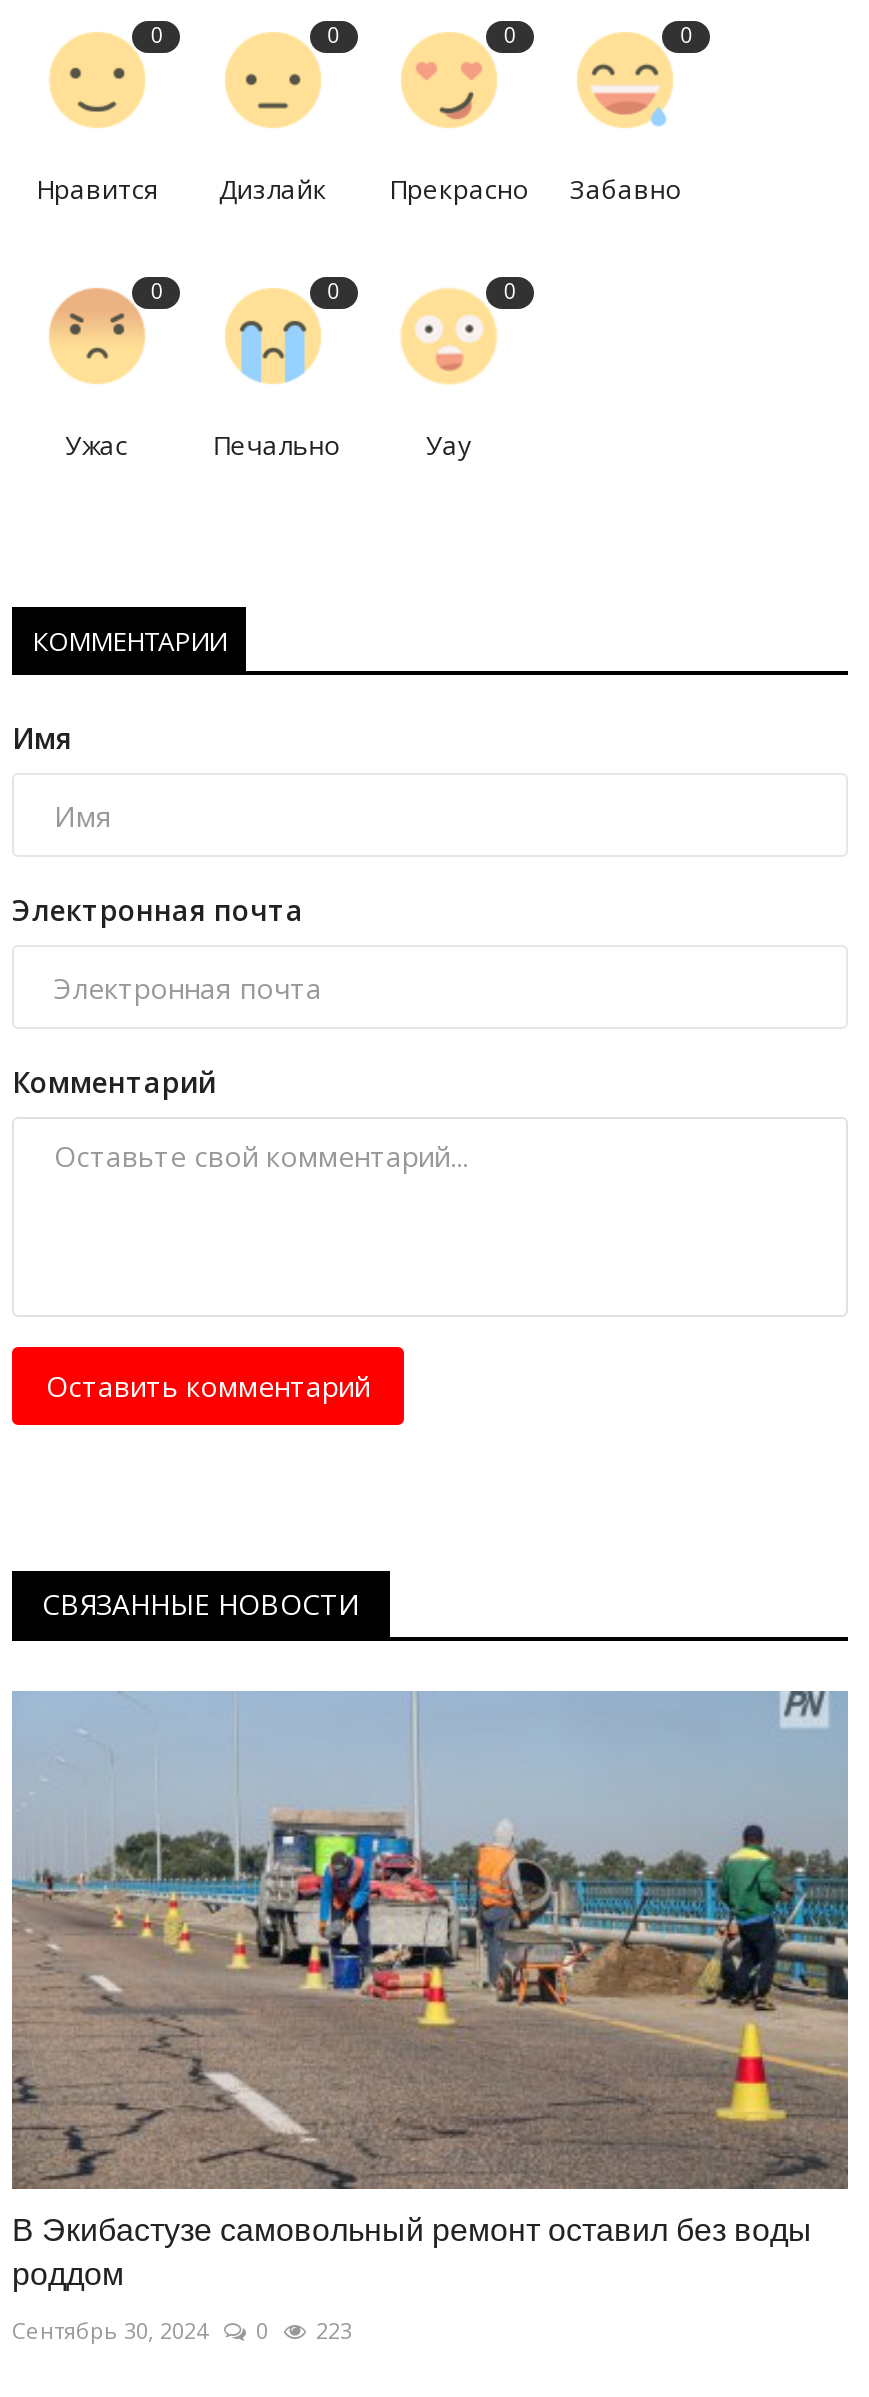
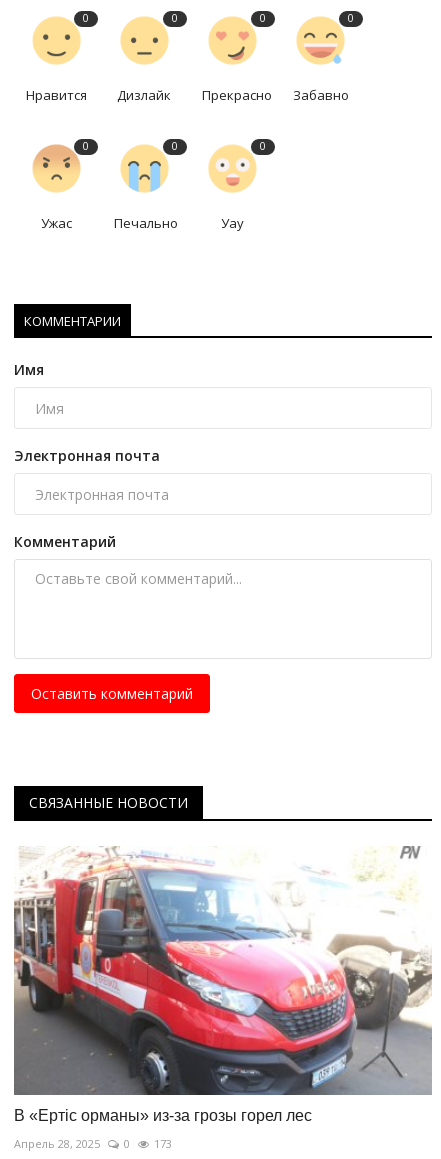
[12,1691,850,2291] [image] | В Экибастузе самовольный ремонт оставил без воды | роддом -> [14,846,432,1124] [image] | В «Ертіс орманы» из-за грозы горел лес
[12,2315,208,2345] Сентябрь 30, 2024 -> [14,1136,100,1151] Апрель 28, 2025
[316,2315,352,2345] 223 -> [154,1136,172,1151] 173

